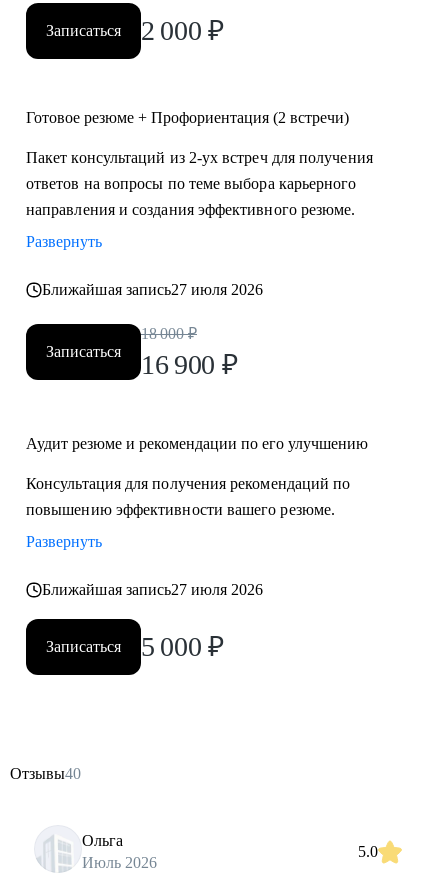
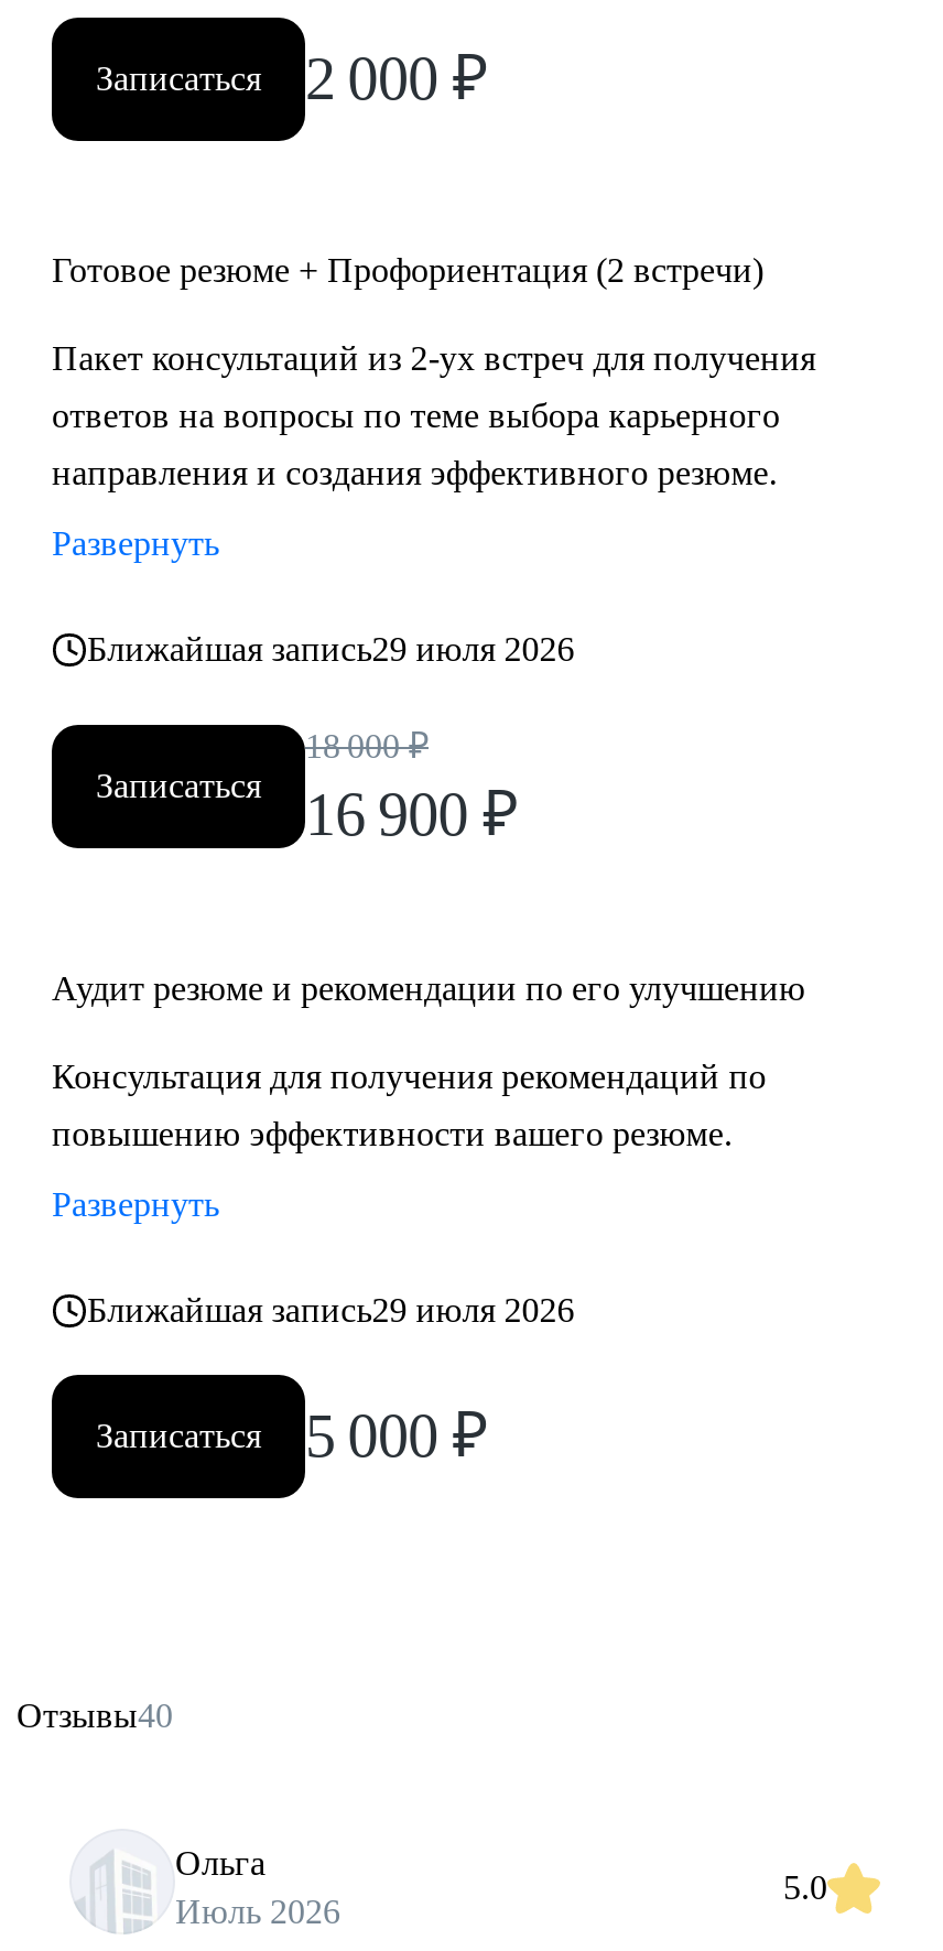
[42,281,263,298] Ближайшая запись27 июля 2026 -> [87,630,575,668] Ближайшая запись29 июля 2026
[42,581,263,598] Ближайшая запись27 июля 2026 -> [87,1291,575,1329] Ближайшая запись29 июля 2026

